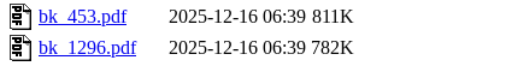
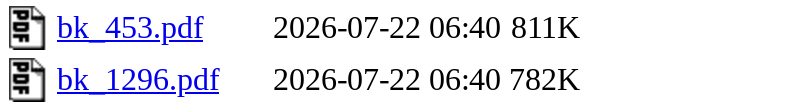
[169,6,354,27] 2025-12-16 06:39 811K -> [273,11,581,45] 2026-07-22 06:40 811K
[39,38,354,58] bk_1296.pdf 2025-12-16 06:39 782K -> [57,63,581,97] bk_1296.pdf 2026-07-22 06:40 782K

